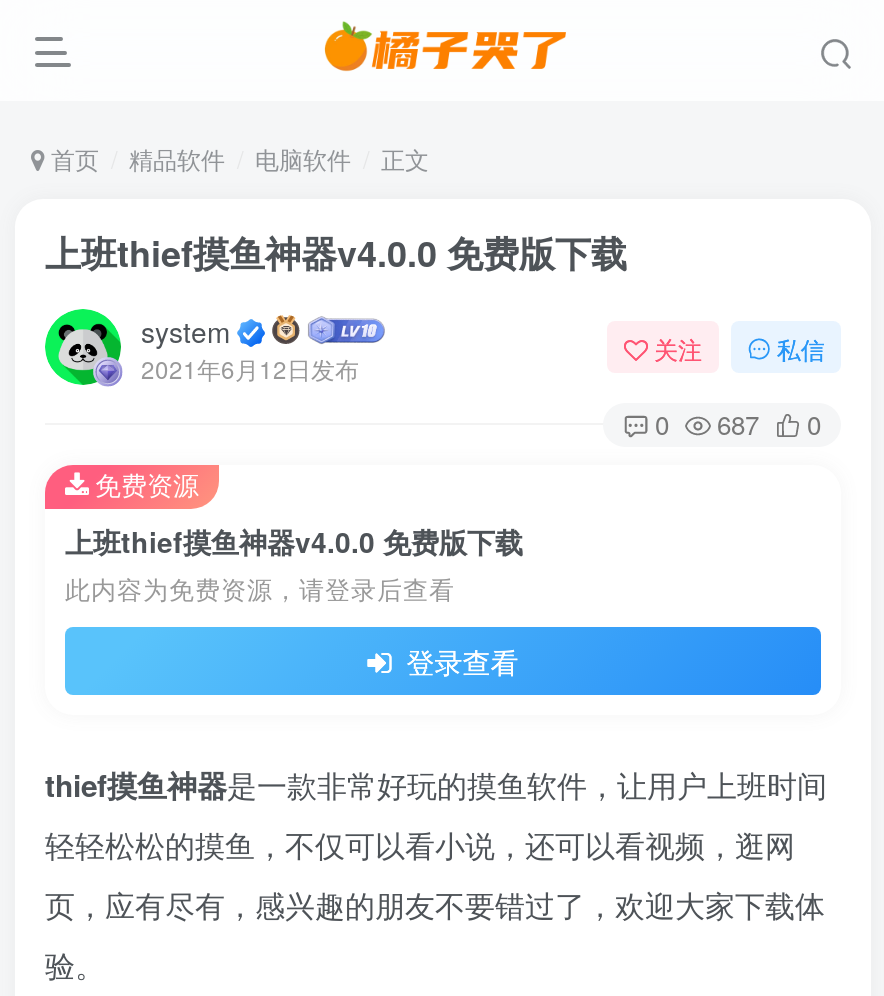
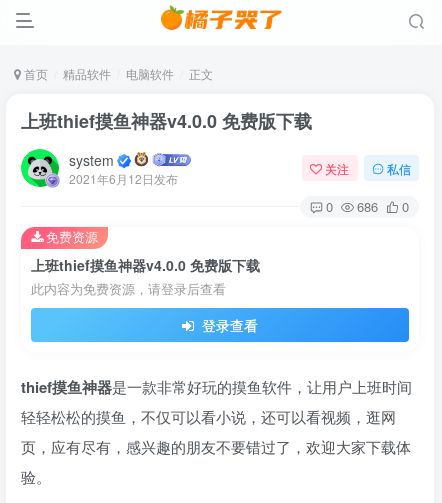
[655,405,821,443] 0 687 0 -> [326,197,409,216] 0 686 0

